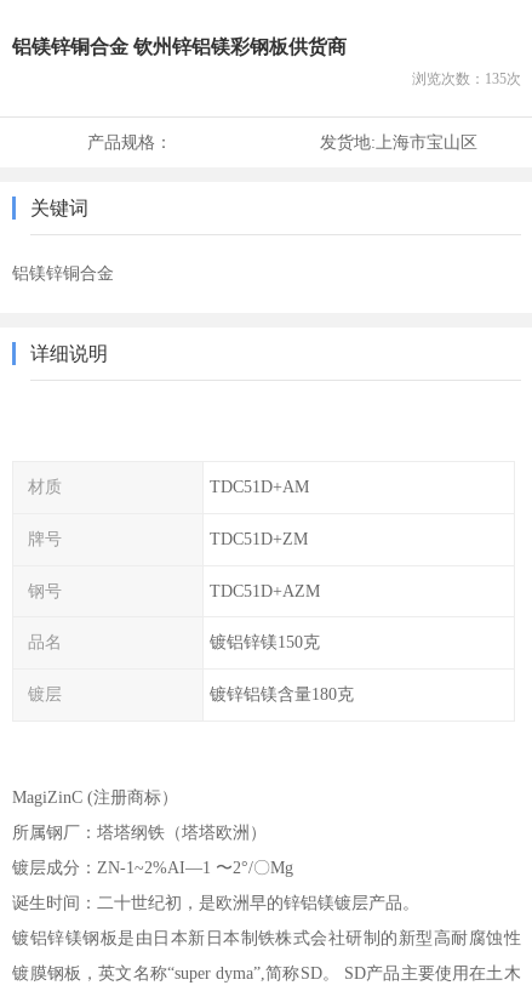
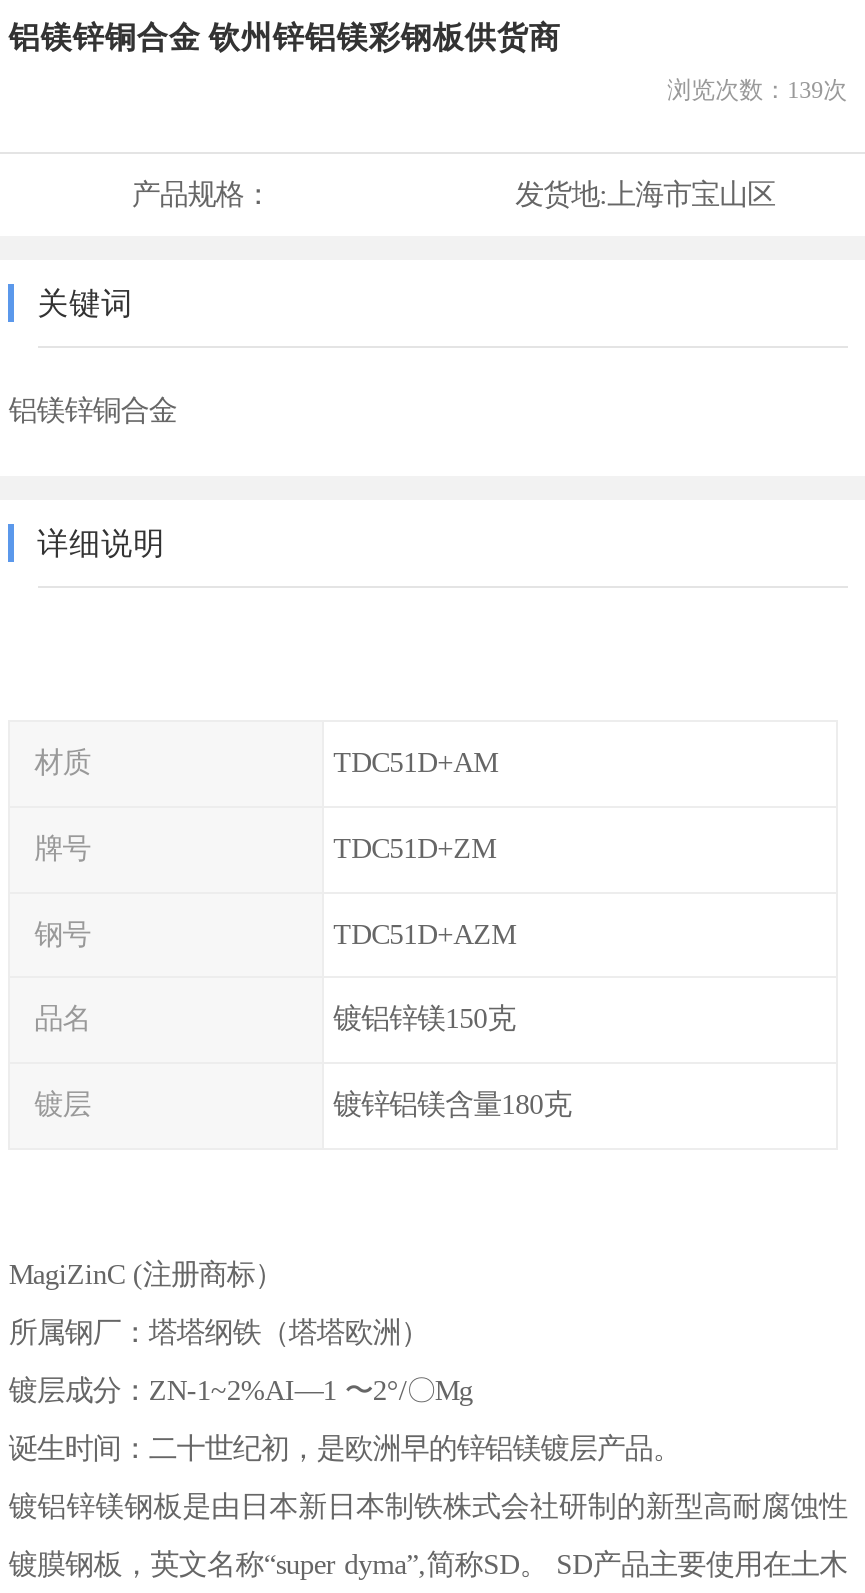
[412,70,521,87] 浏览次数：135次 -> [667,76,847,104] 浏览次数：139次

